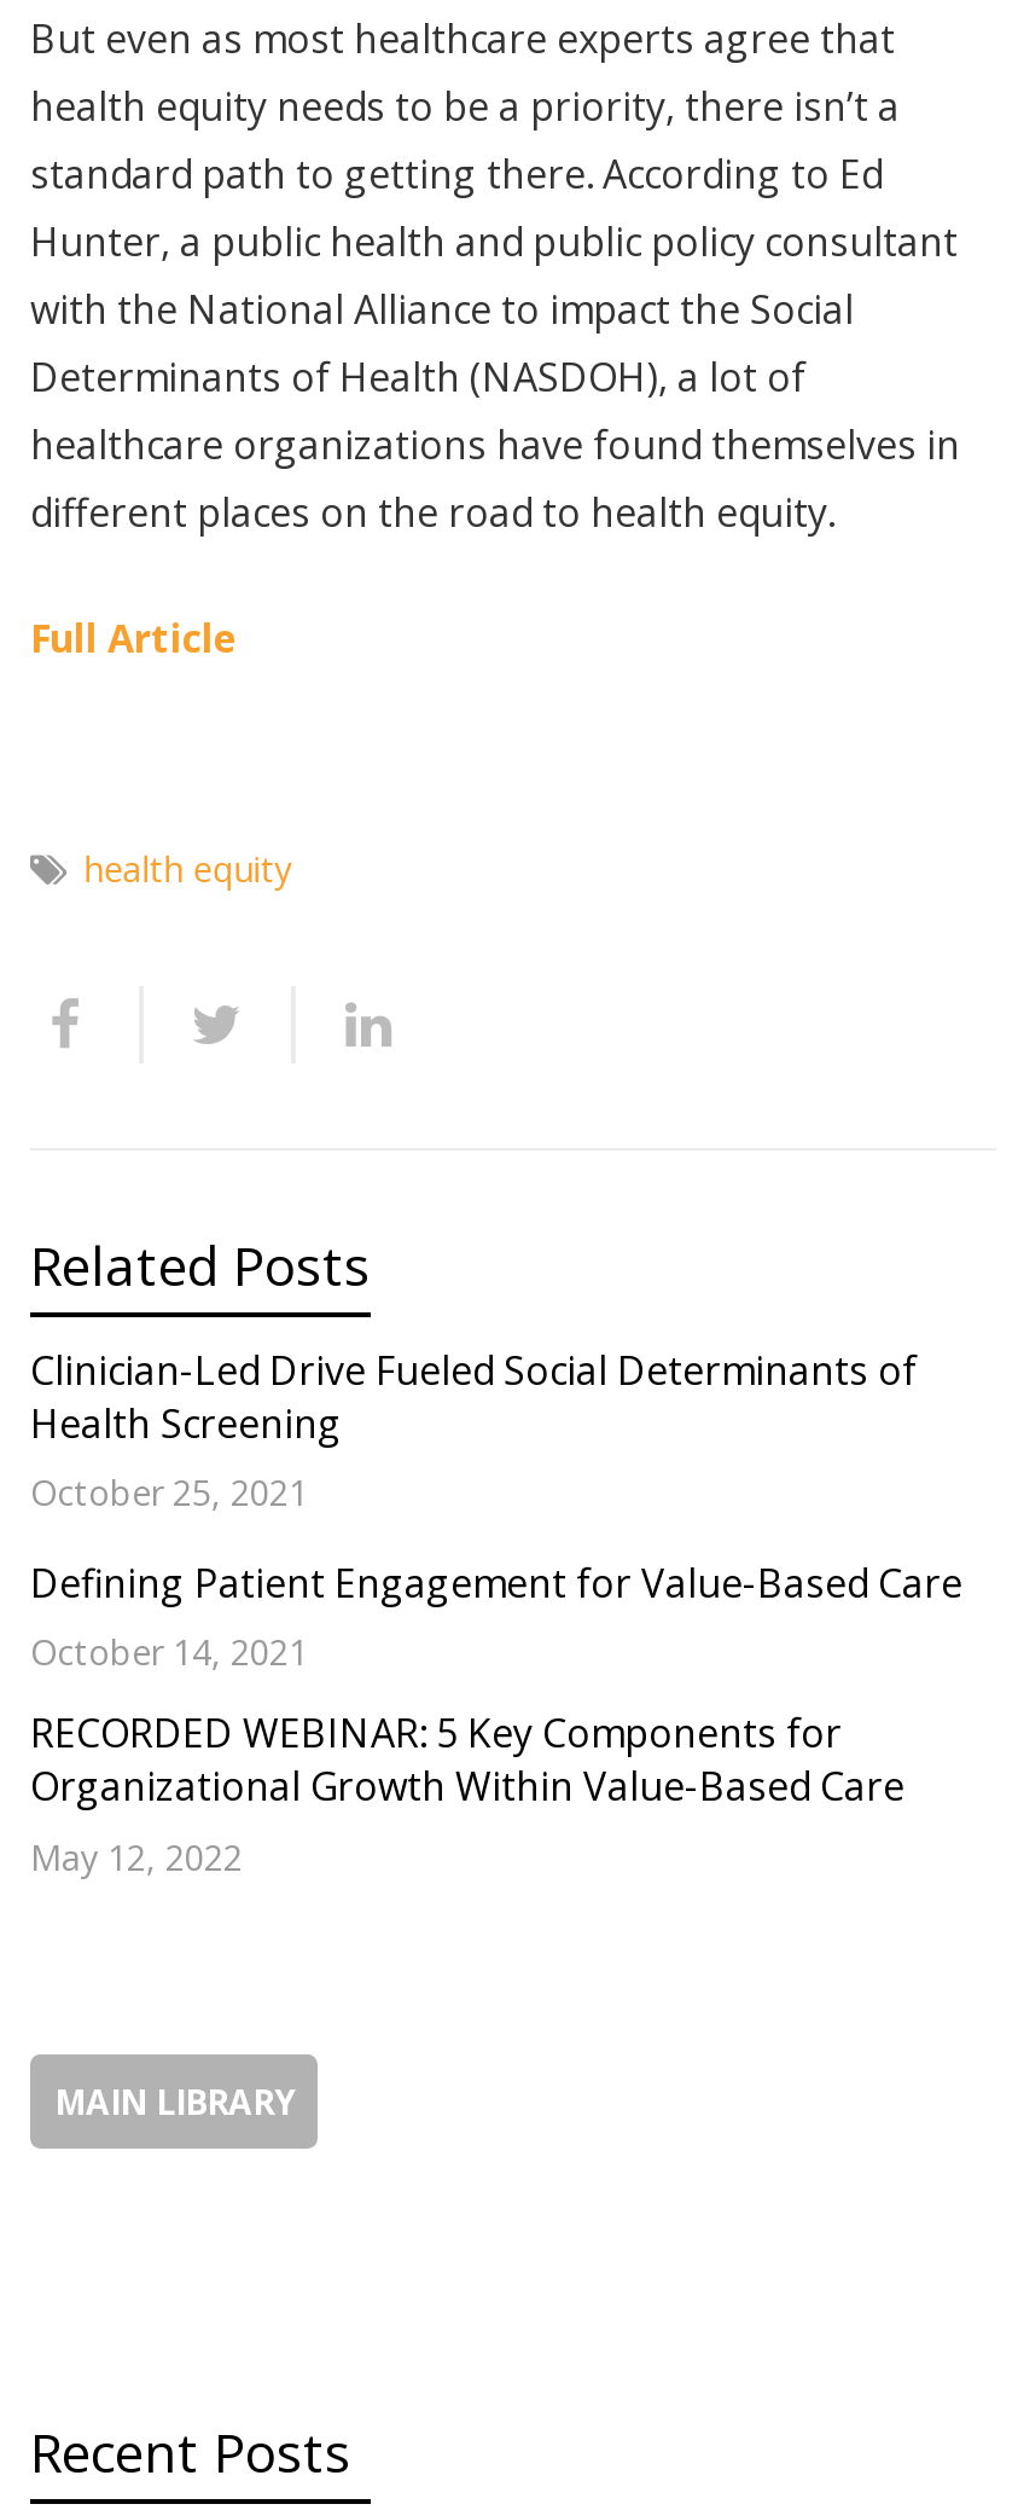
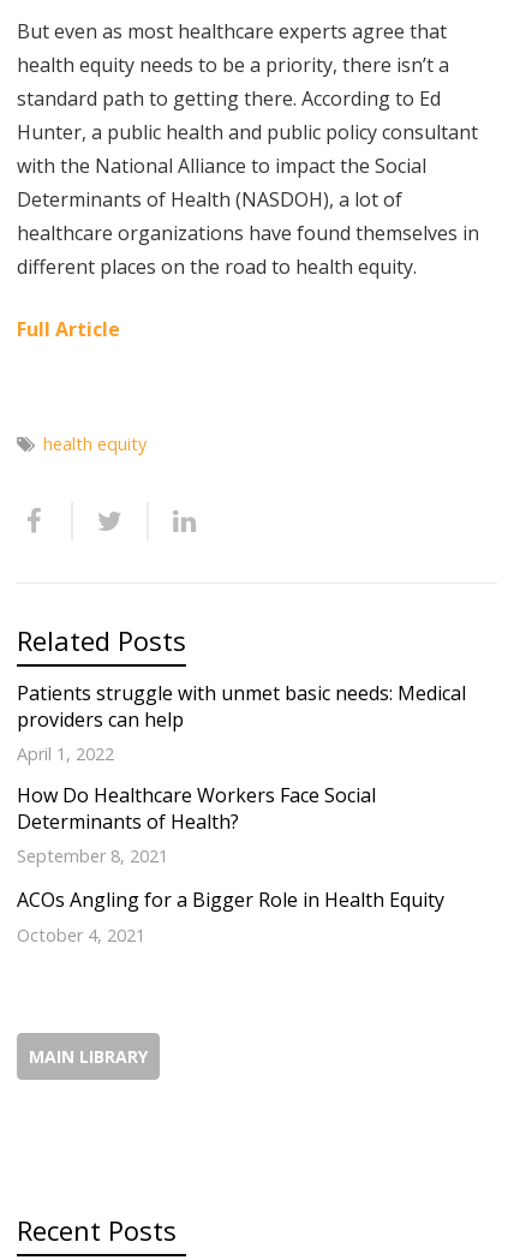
[30,1343,917,1515] Clinician-Led Drive Fueled Social Determinants of | Health Screening | October 25, 2021 -> [17,680,466,765] Patients struggle with unmet basic needs: Medical | providers can help | April 1, 2022
[30,1555,962,1674] Defining Patient Engagement for Value-Based Care | October 14, 2021 -> [17,781,376,867] How Do Healthcare Workers Face Social | Determinants of Health? | September 8, 2021
[30,1707,904,1879] RECORDED WEBINAR: 5 Key Components for | Organizational Growth Within Value-Based Care | May 12, 2022 -> [17,887,444,946] ACOs Angling for a Bigger Role in Health Equity | October 4, 2021

